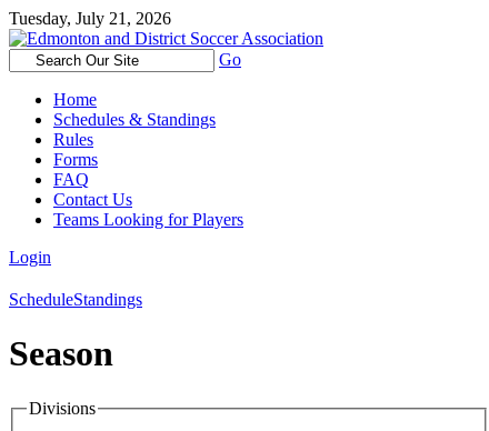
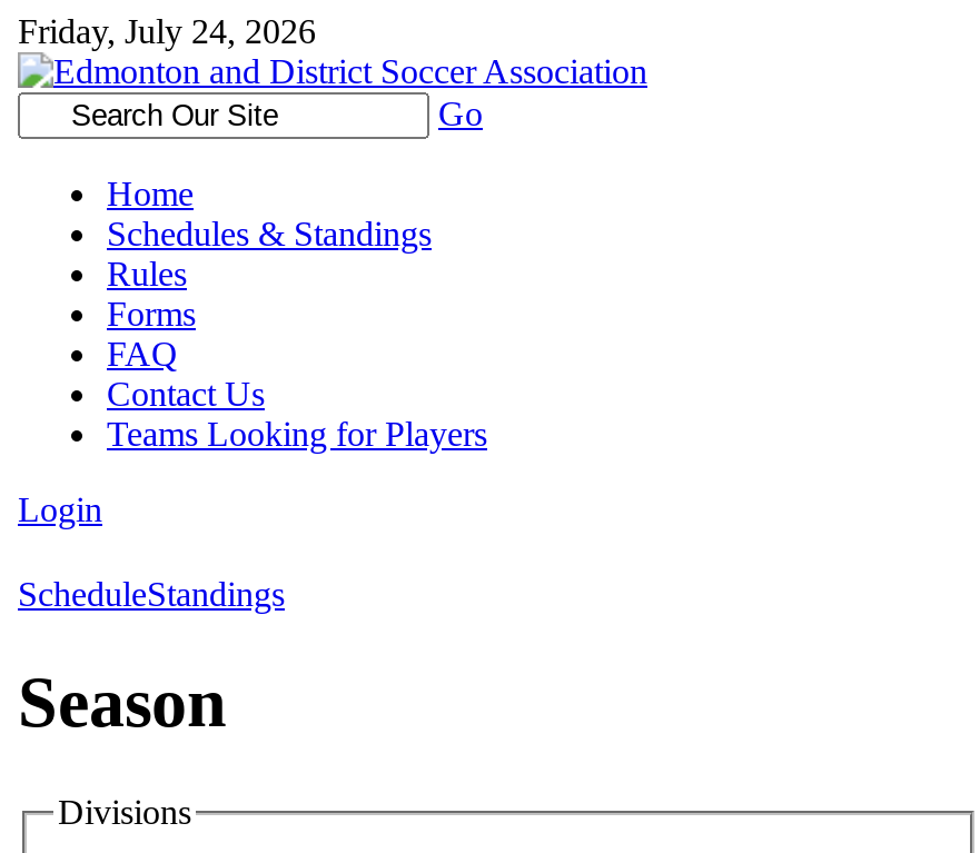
[9,9,171,28] Tuesday, July 21, 2026 -> [18,12,316,50] Friday, July 24, 2026

